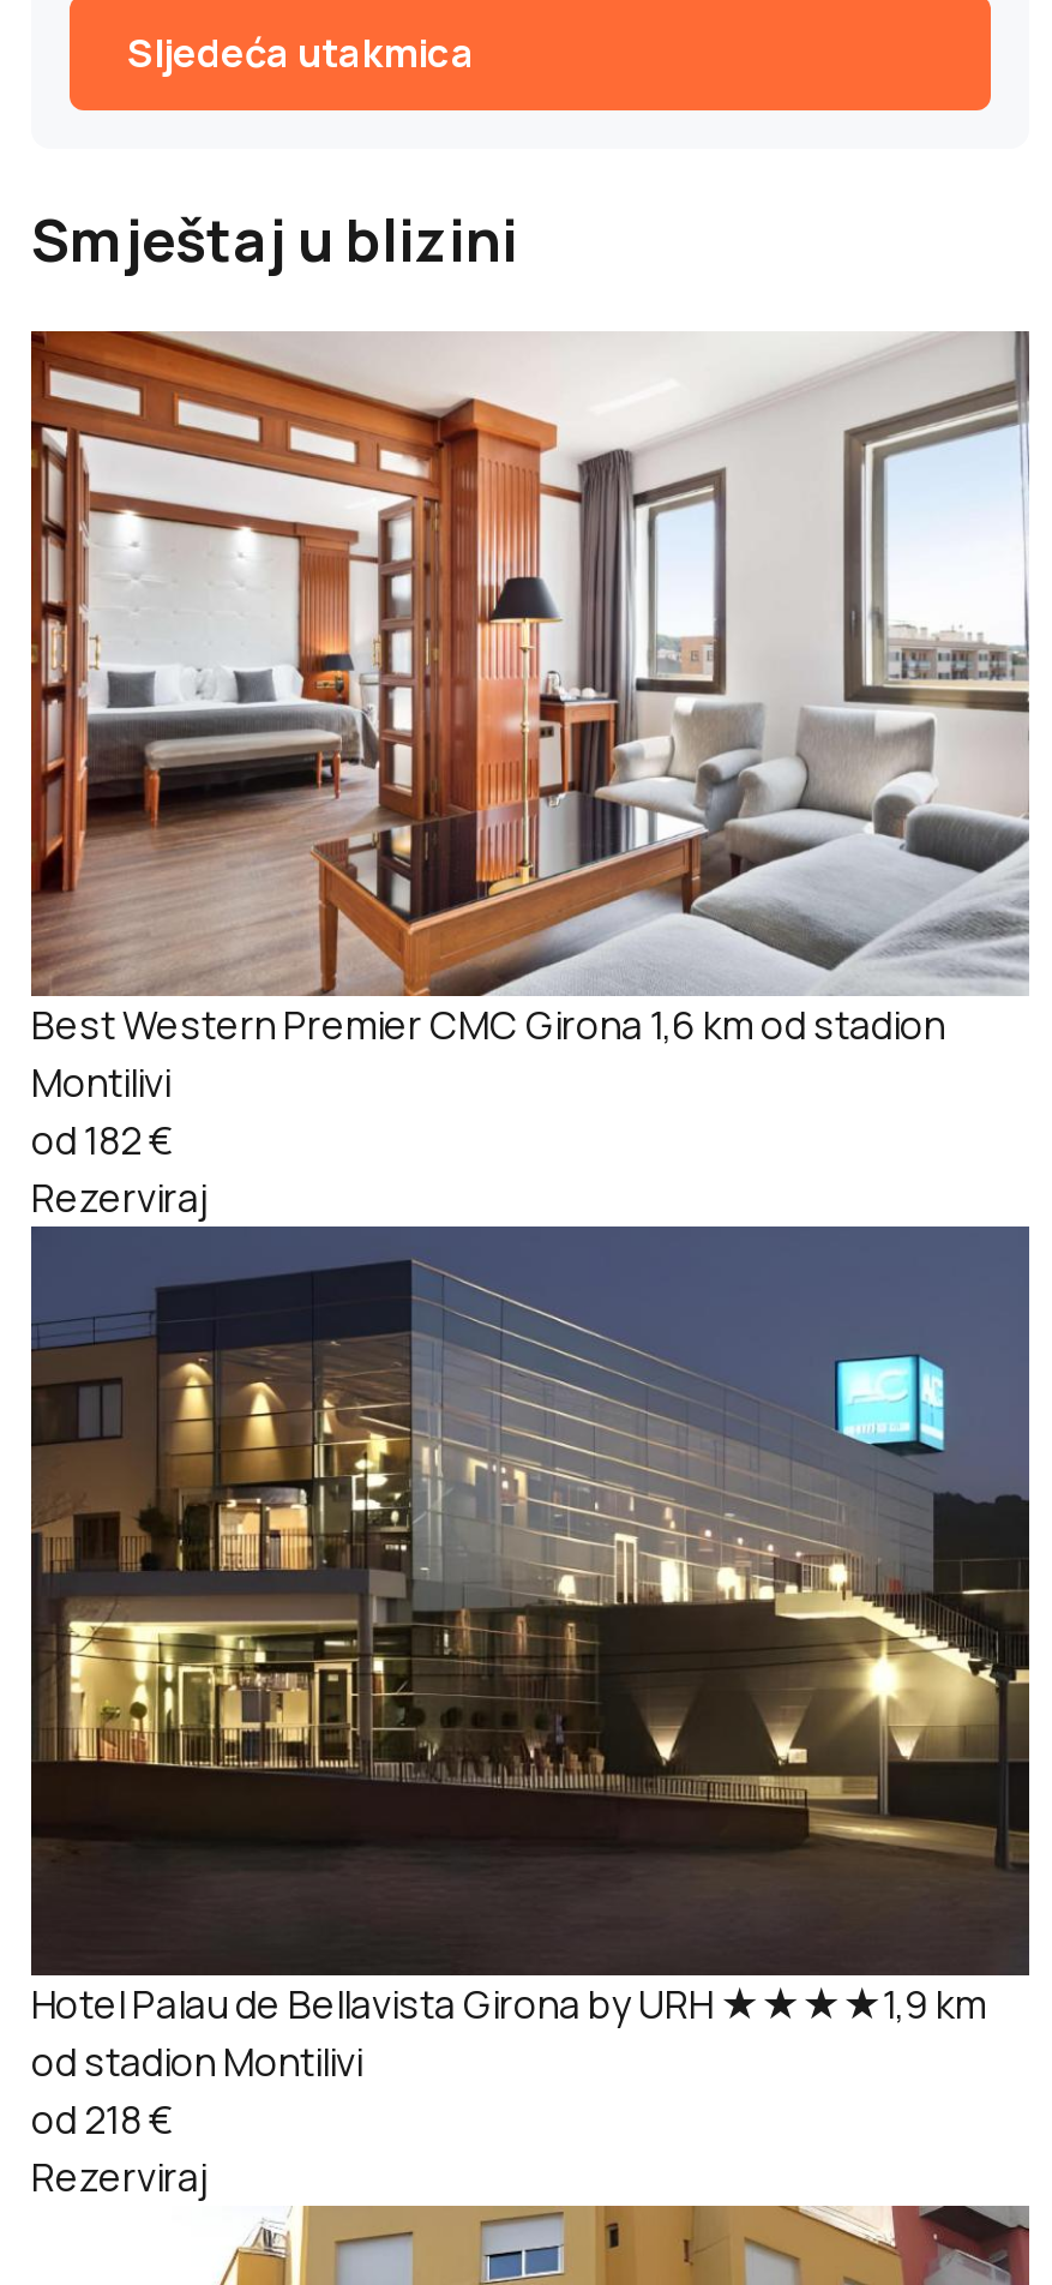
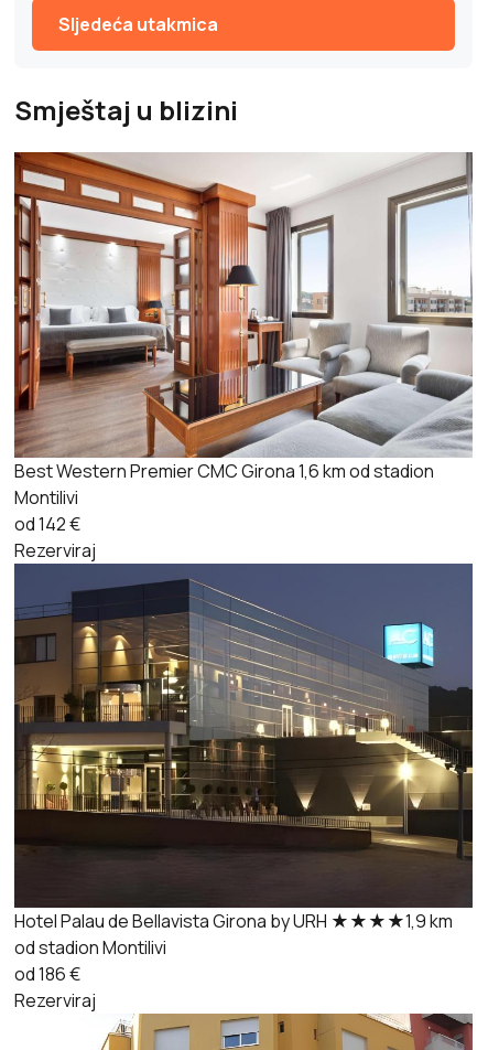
[31,1114,173,1167] od 182 € -> [14,512,80,536] od 142 €
[31,2093,173,2146] od 218 € -> [14,962,80,986] od 186 €

